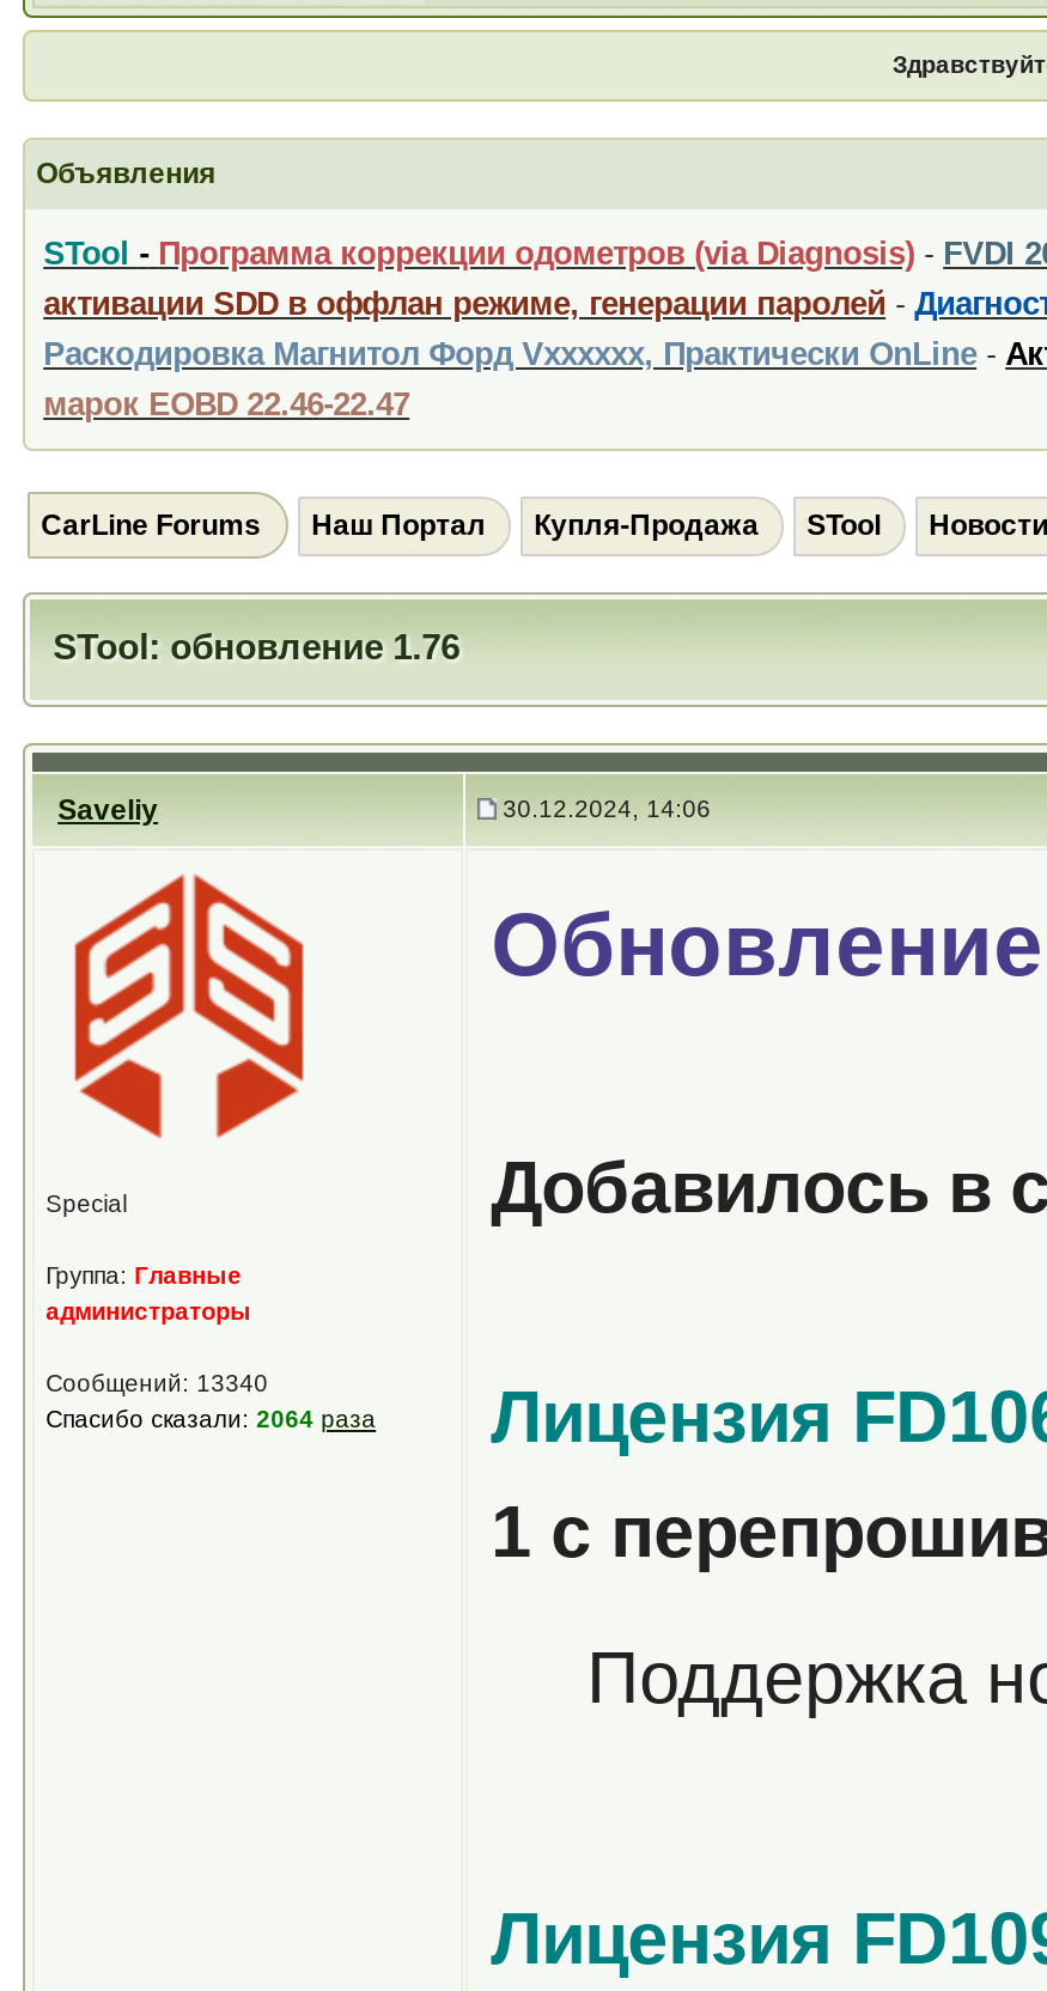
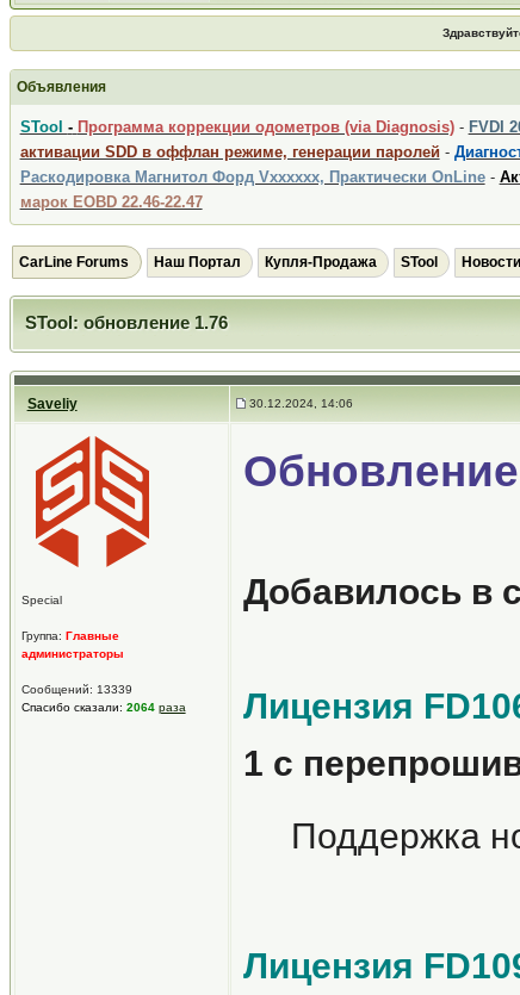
[46,1370,268,1396] Сообщений: 13340 -> [21,683,132,696] Сообщений: 13339

